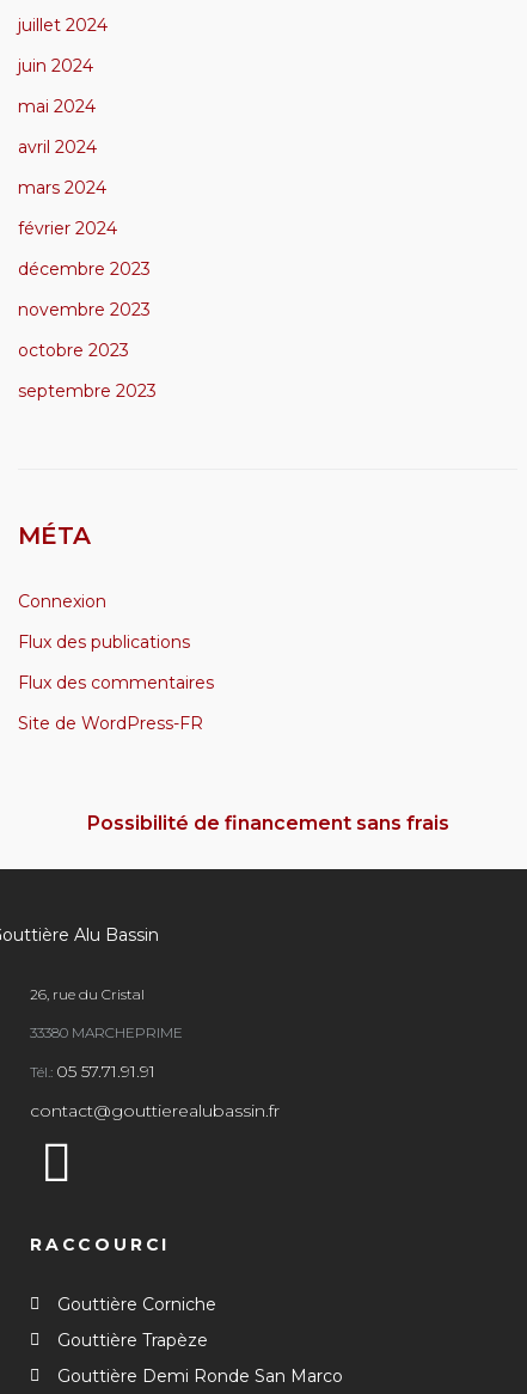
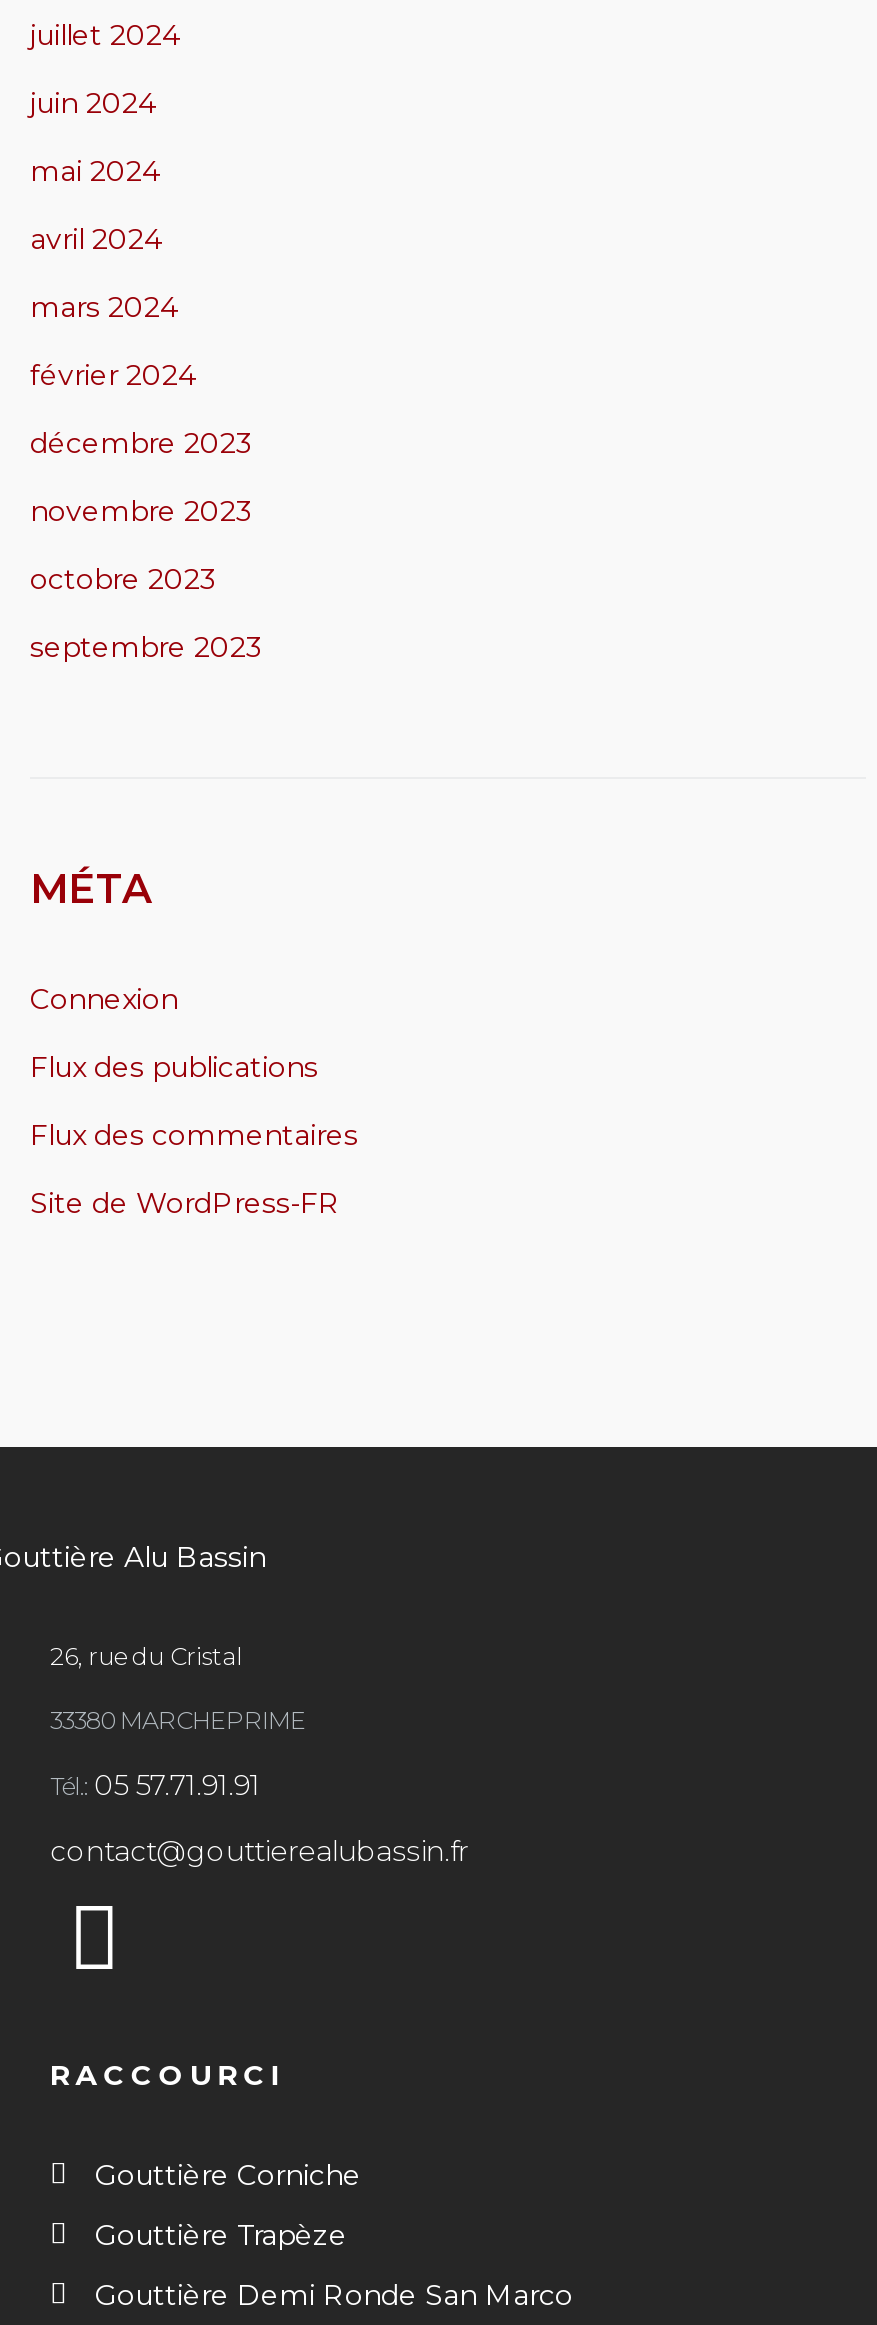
[87,812,449,834] Possibilité de financement sans frais -> none

